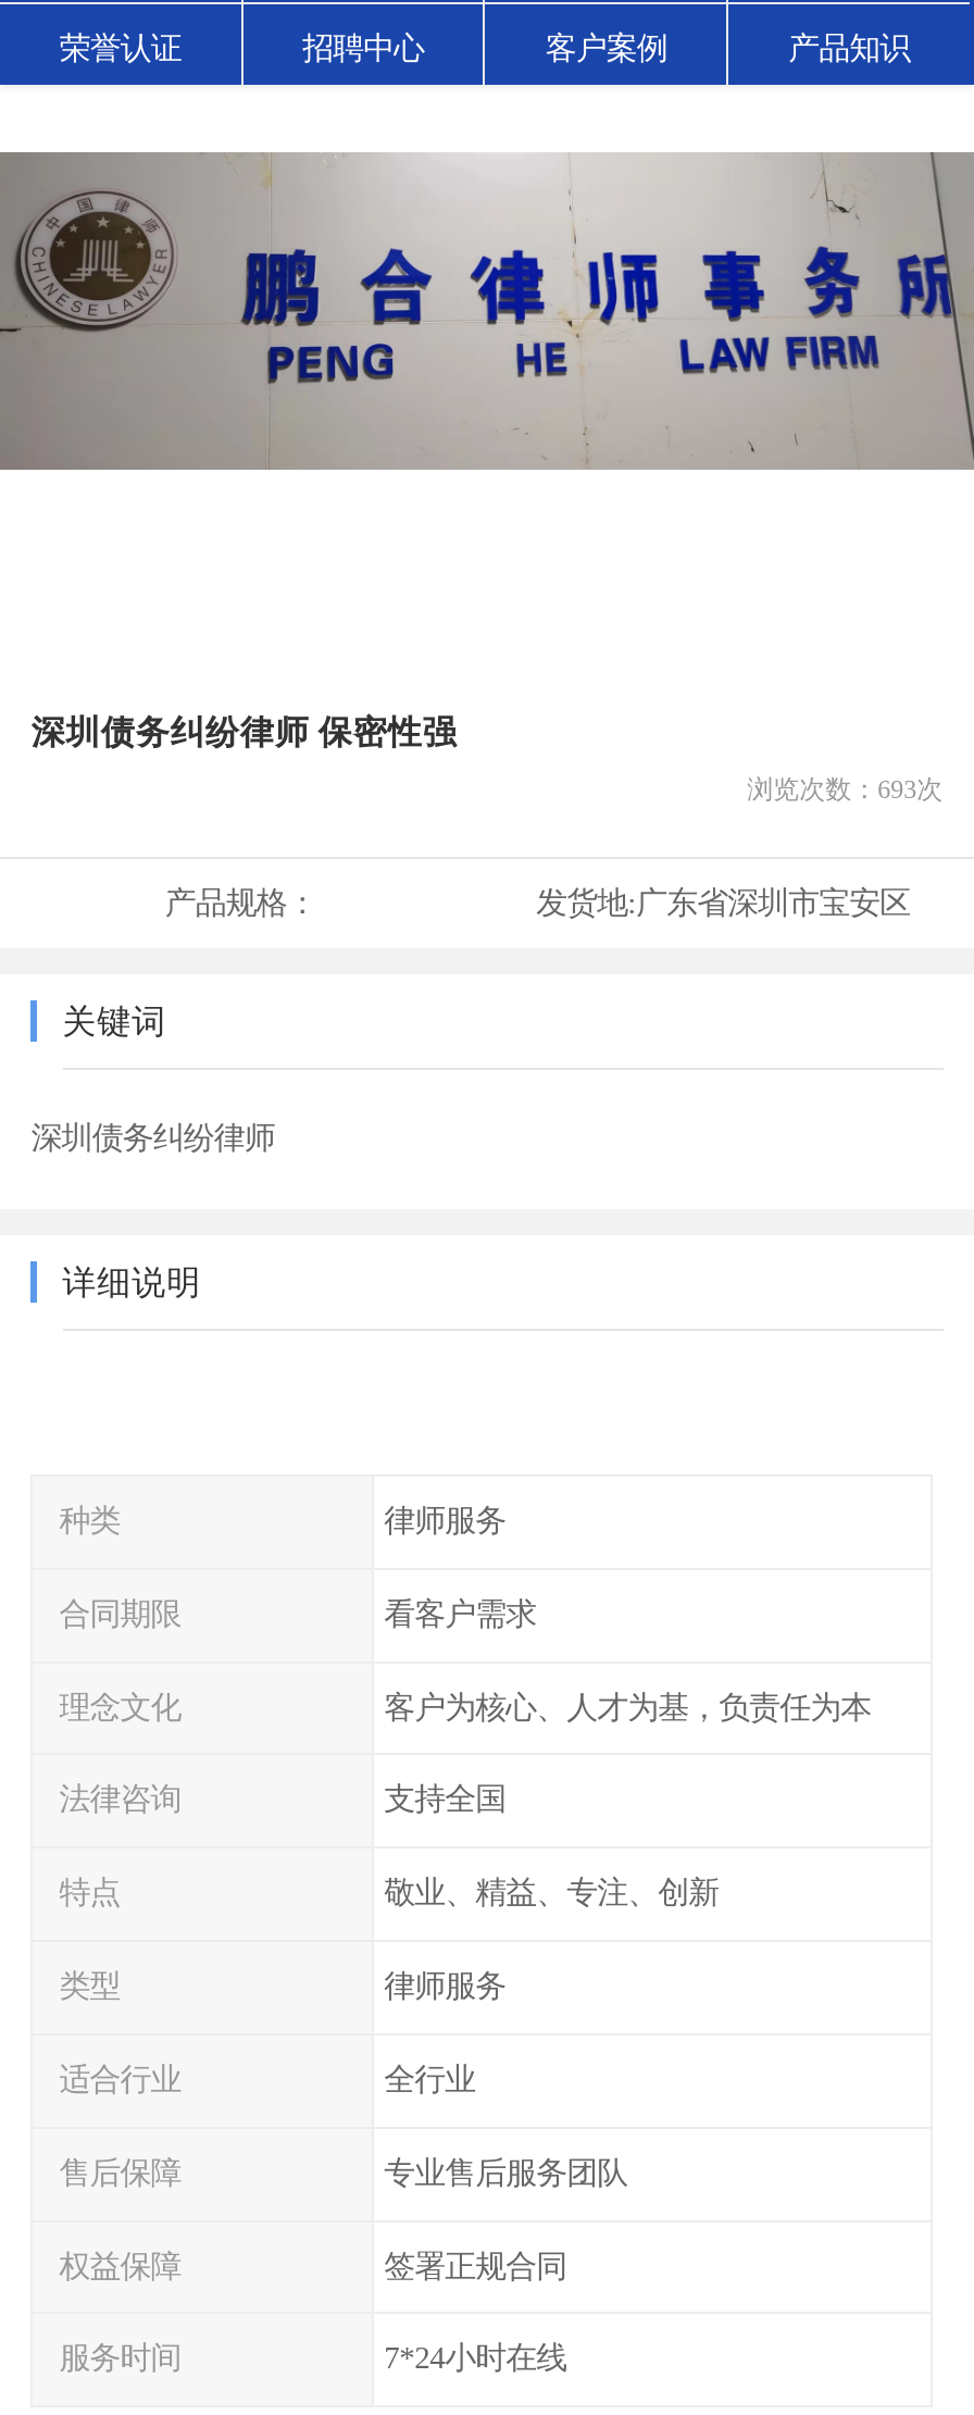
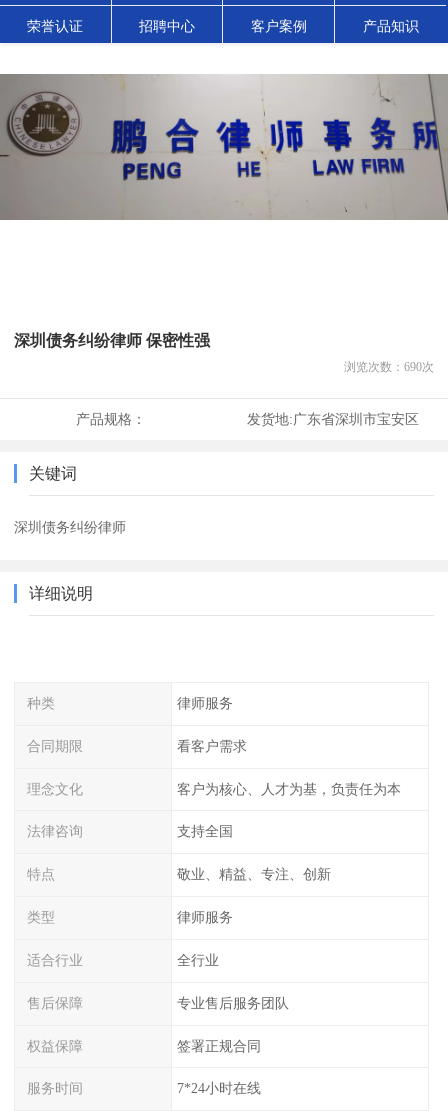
[747,774,943,805] 浏览次数：693次 -> [344,360,434,374] 浏览次数：690次

